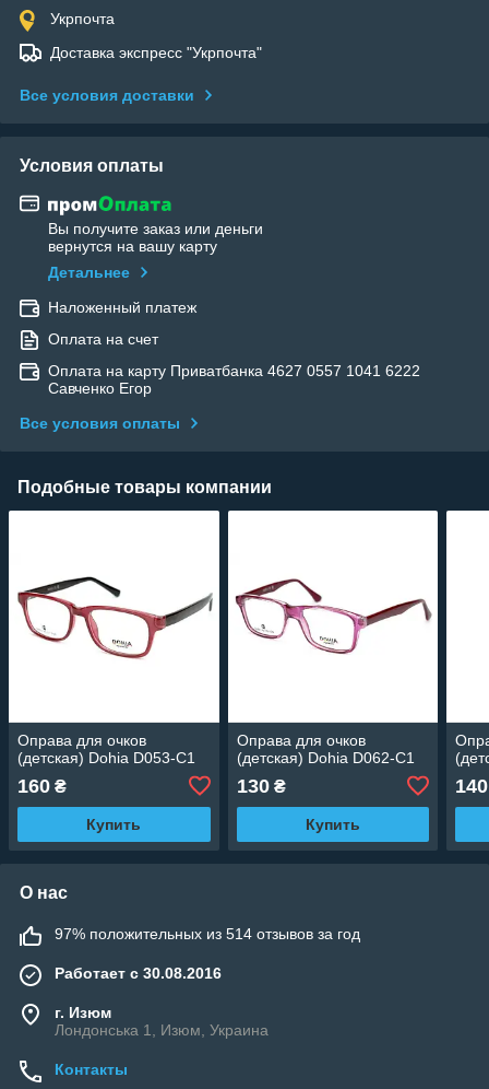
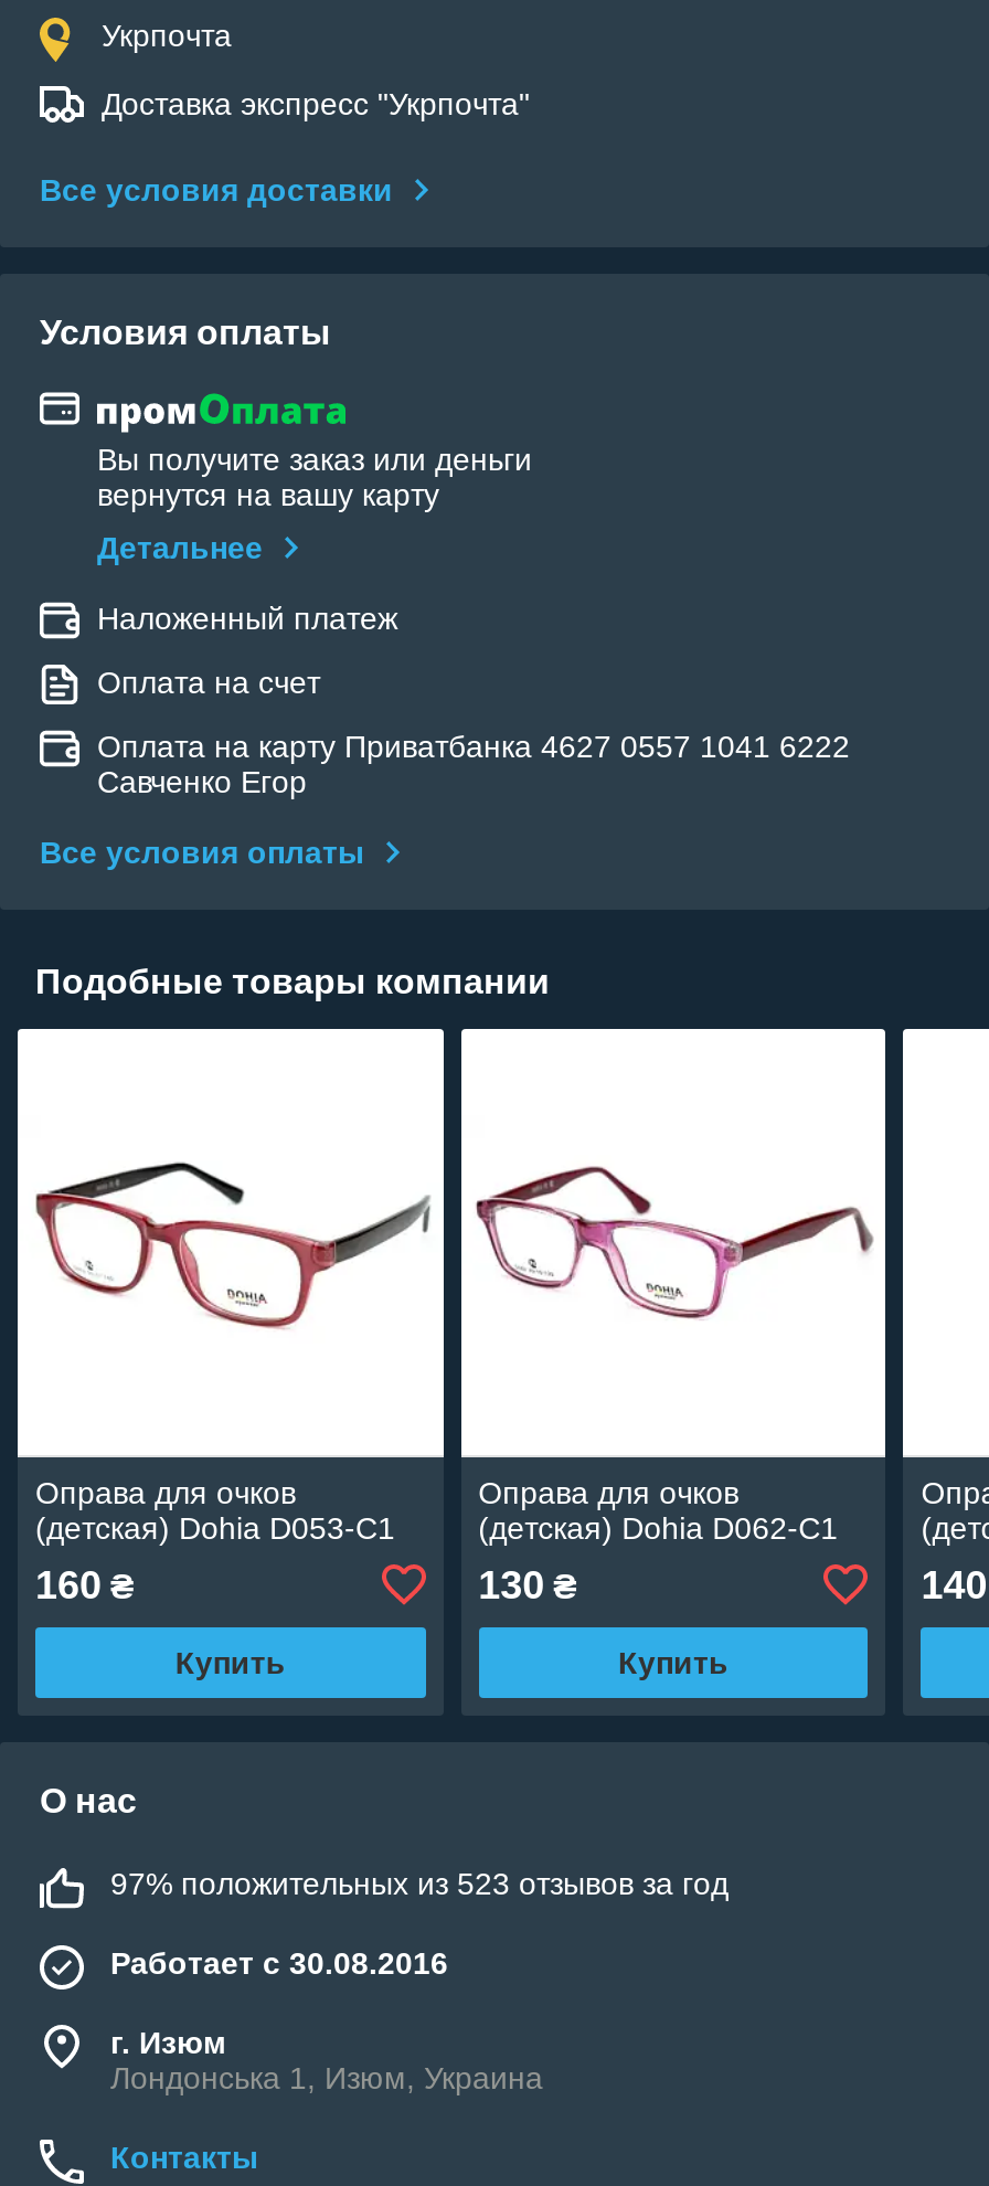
[55,925,360,942] 97% положительных из 514 отзывов за год -> [110,1865,729,1901] 97% положительных из 523 отзывов за год

